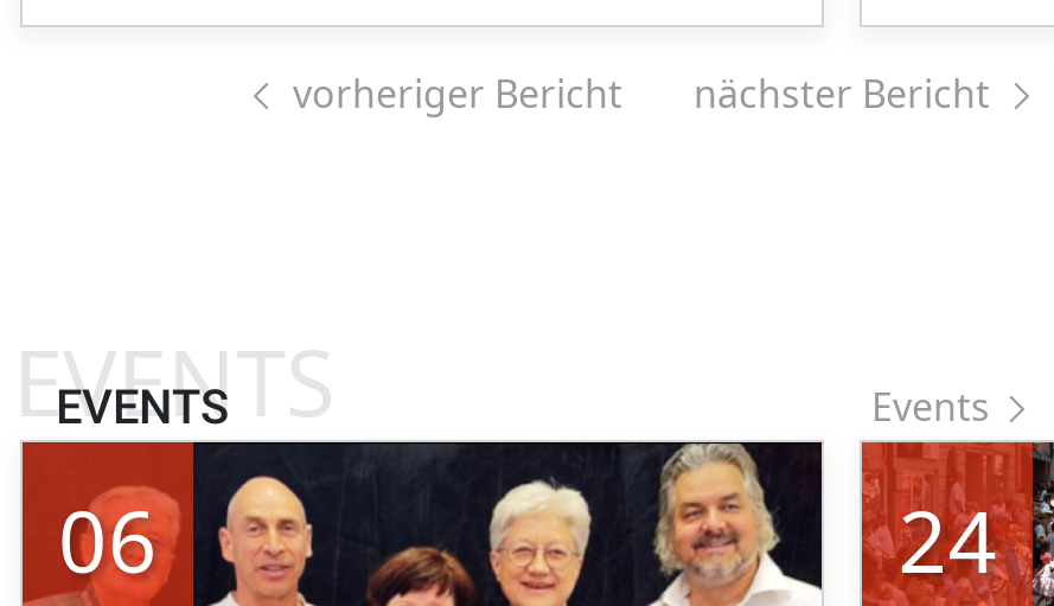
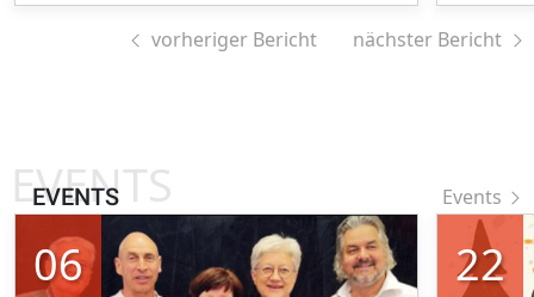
[898,483,998,599] 24 -> [456,235,506,294] 22

